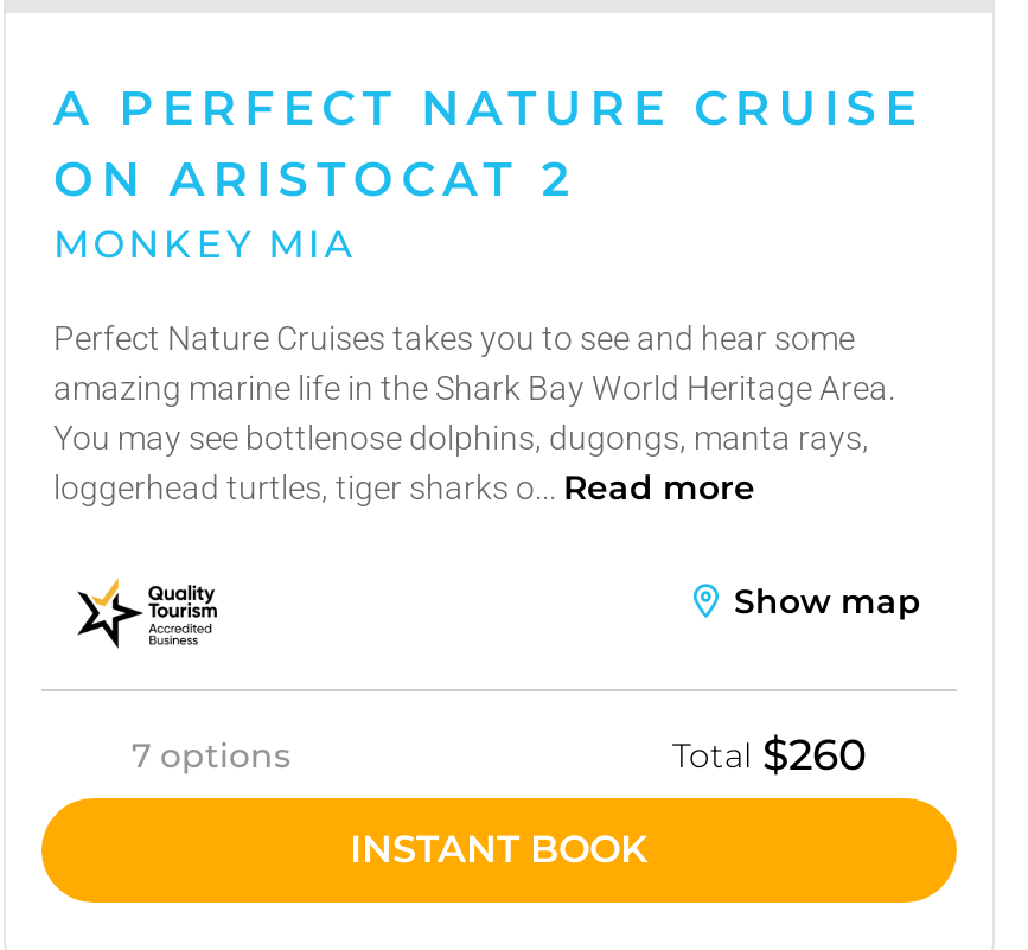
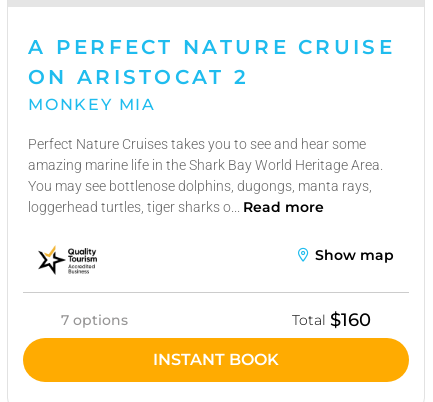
[672,728,867,781] Total $260 -> [292,309,371,331] Total $160

